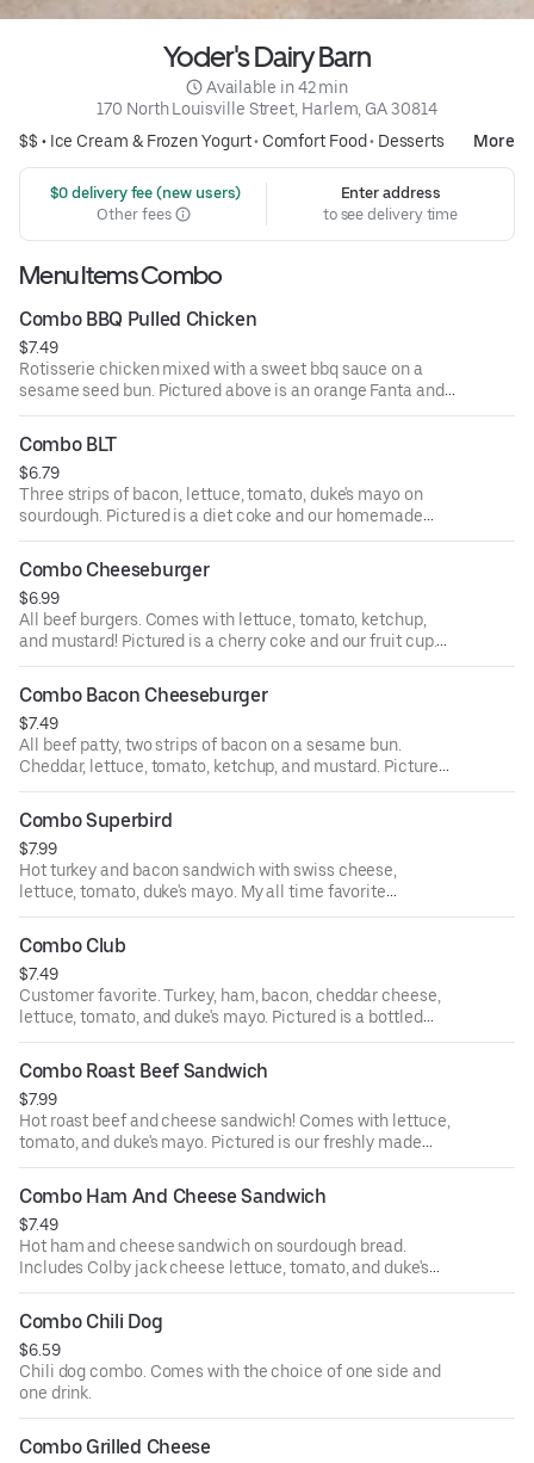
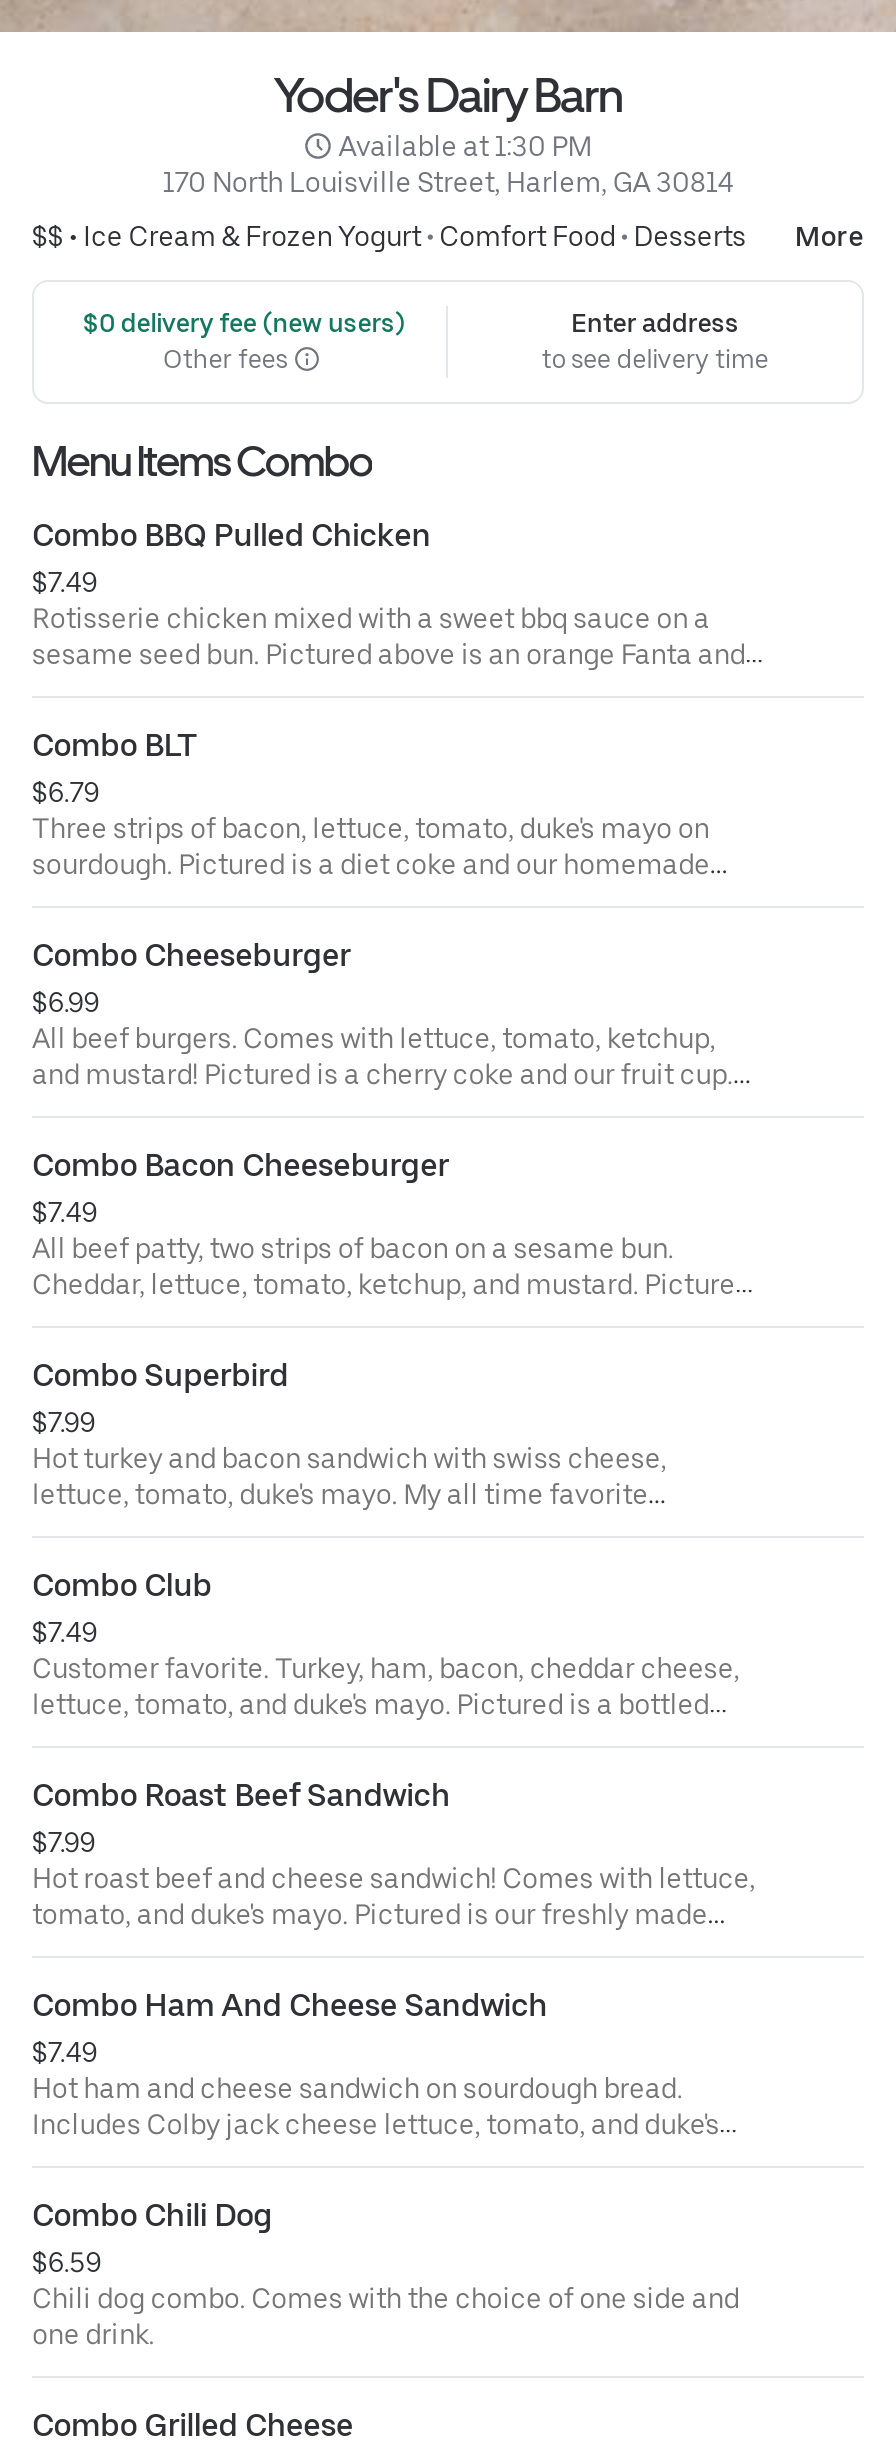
[206,77,348,96] Available in 42 min -> [338,129,591,161] Available at 1:30 PM

